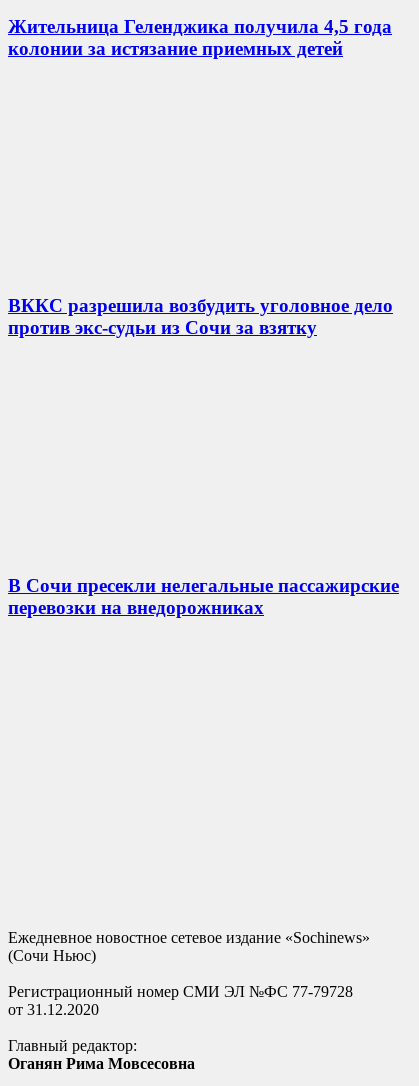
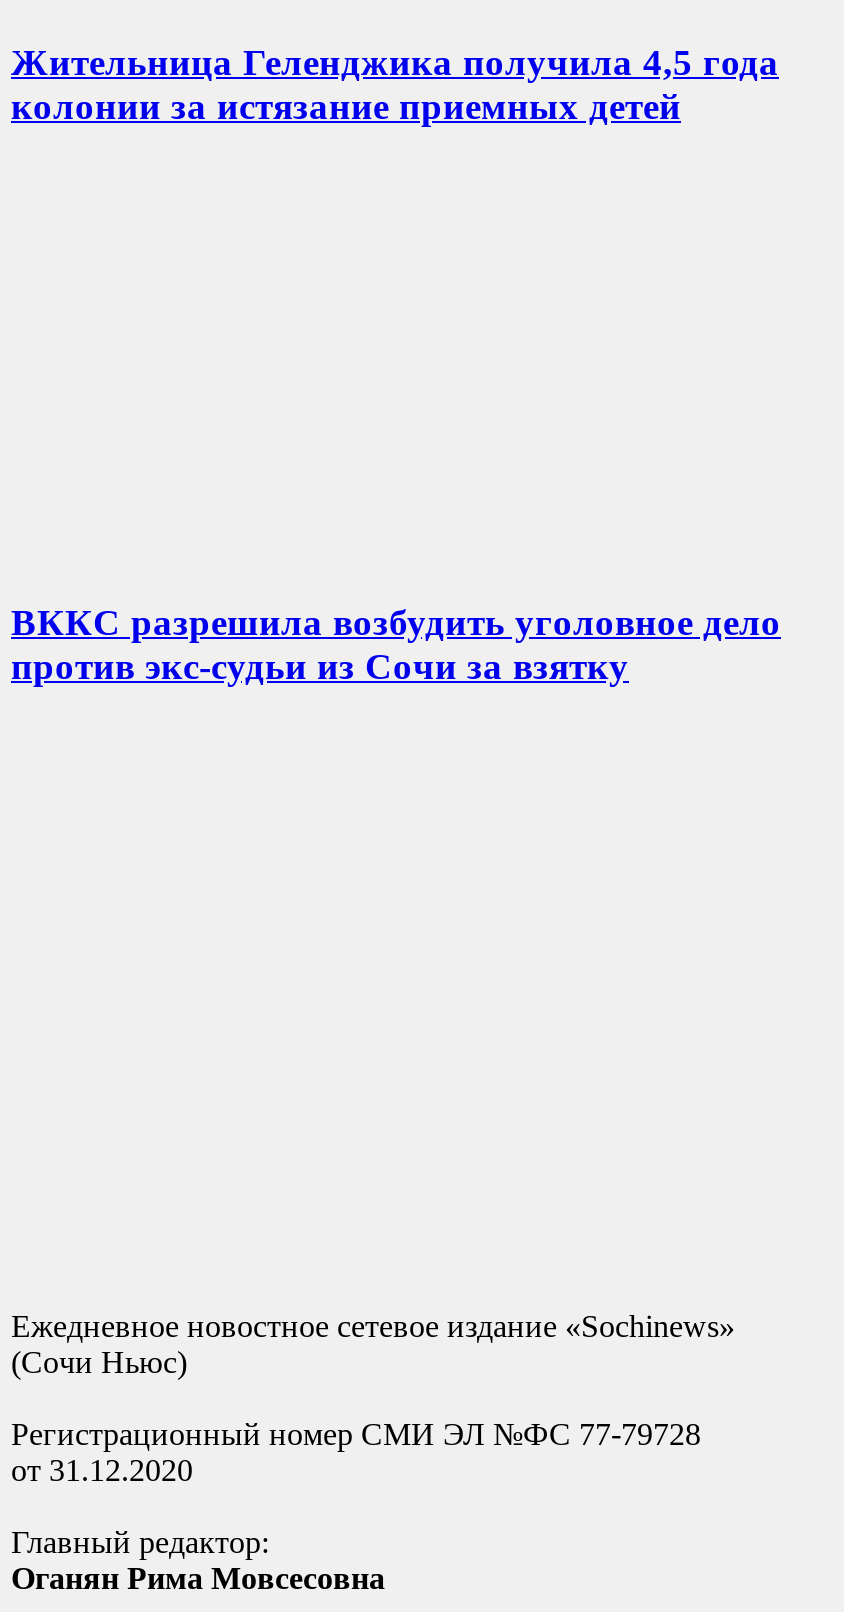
[8,574,399,617] В Сочи пресекли нелегальные пассажирские | перевозки на внедорожниках -> none

